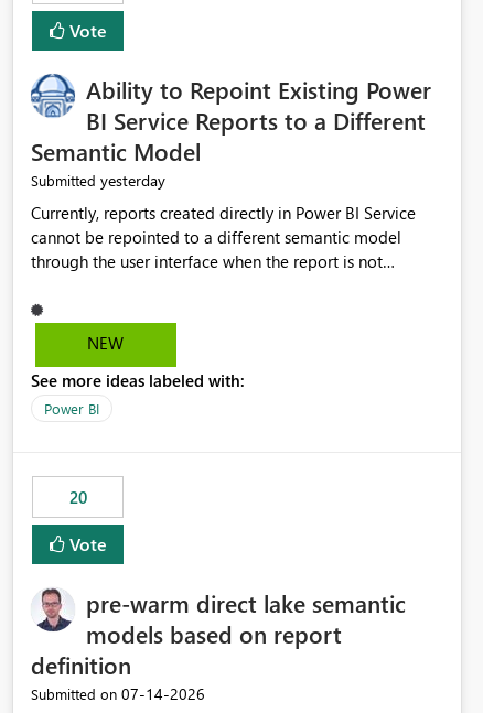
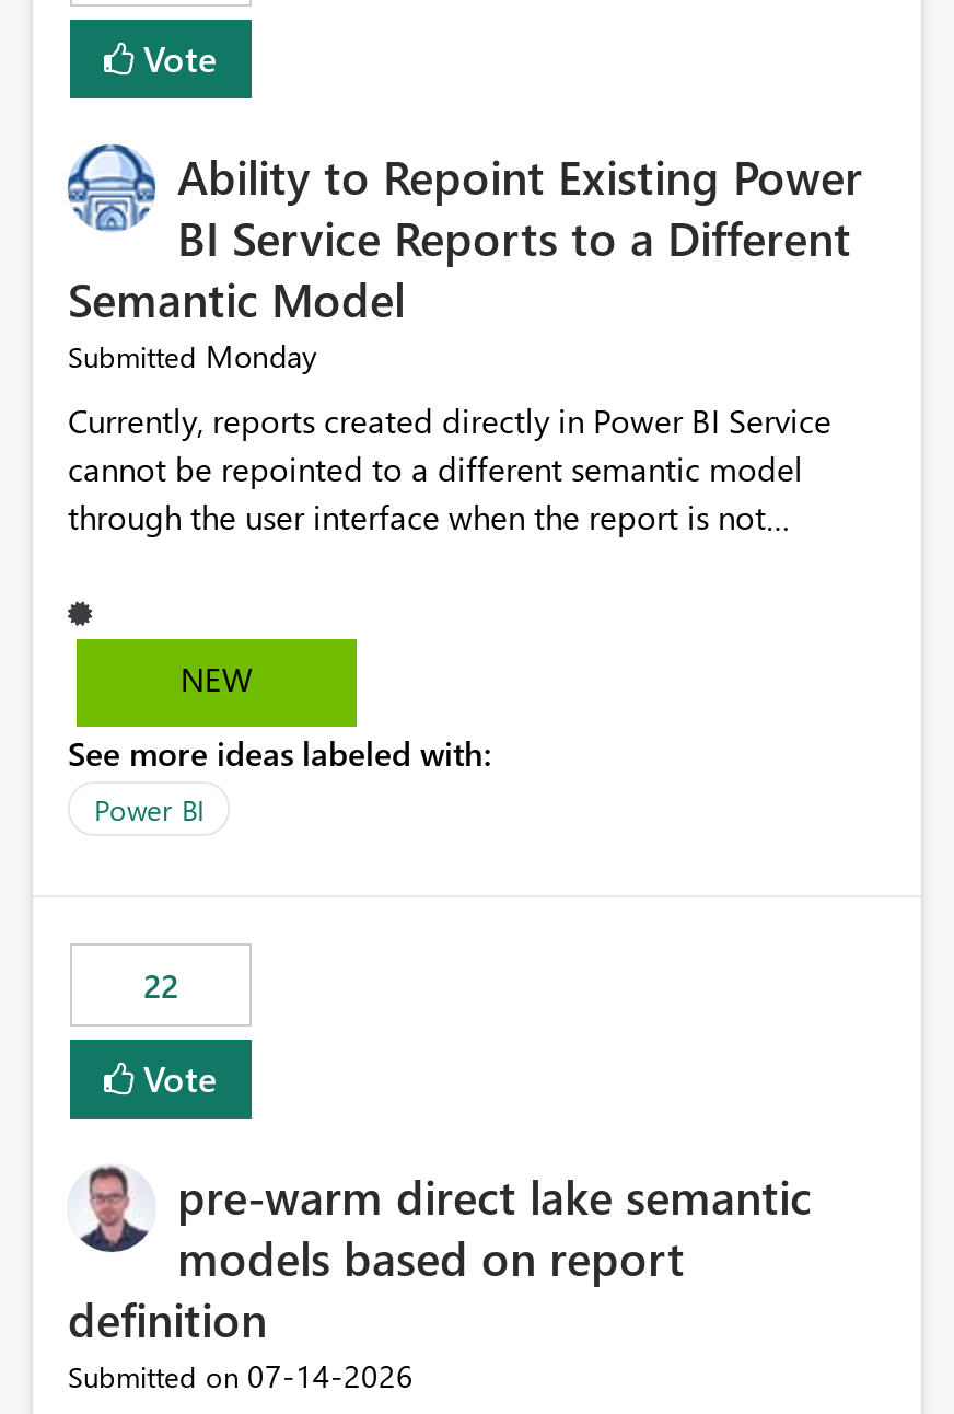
[31,170,165,191] Submitted yesterday -> [68,336,317,377] Submitted Monday
[69,486,87,508] 20 -> [143,964,178,1008] 22

